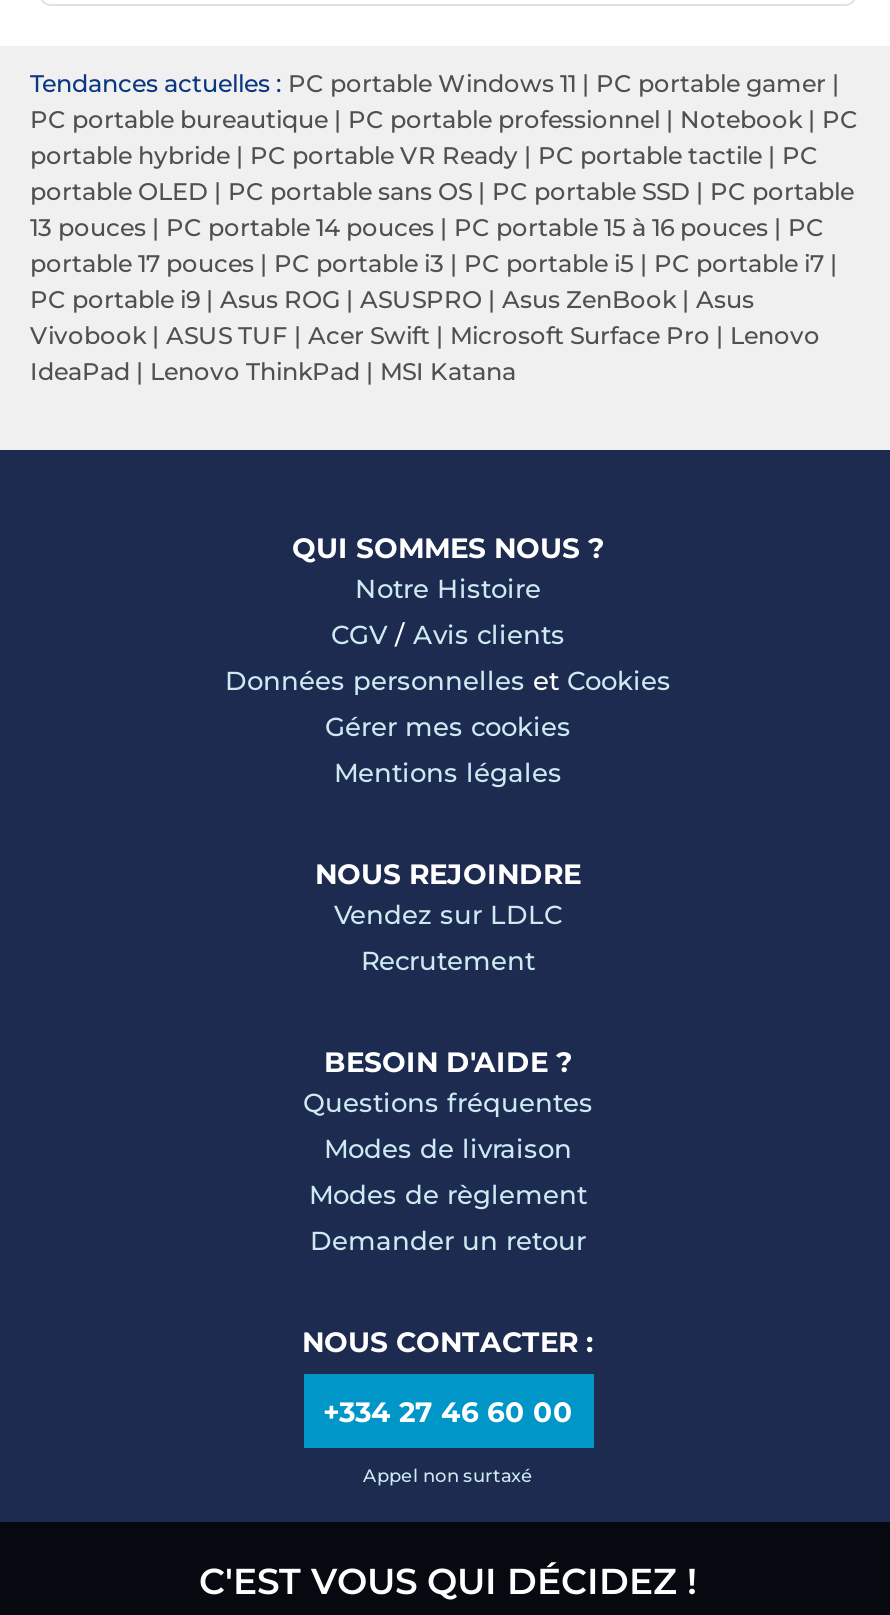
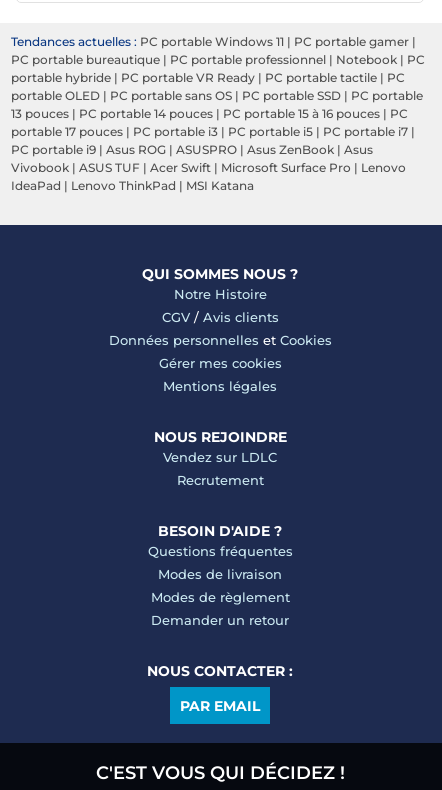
[323,1395,573,1487] +334 27 46 60 00 | Appel non surtaxé -> [180,697,260,715] PAR EMAIL

